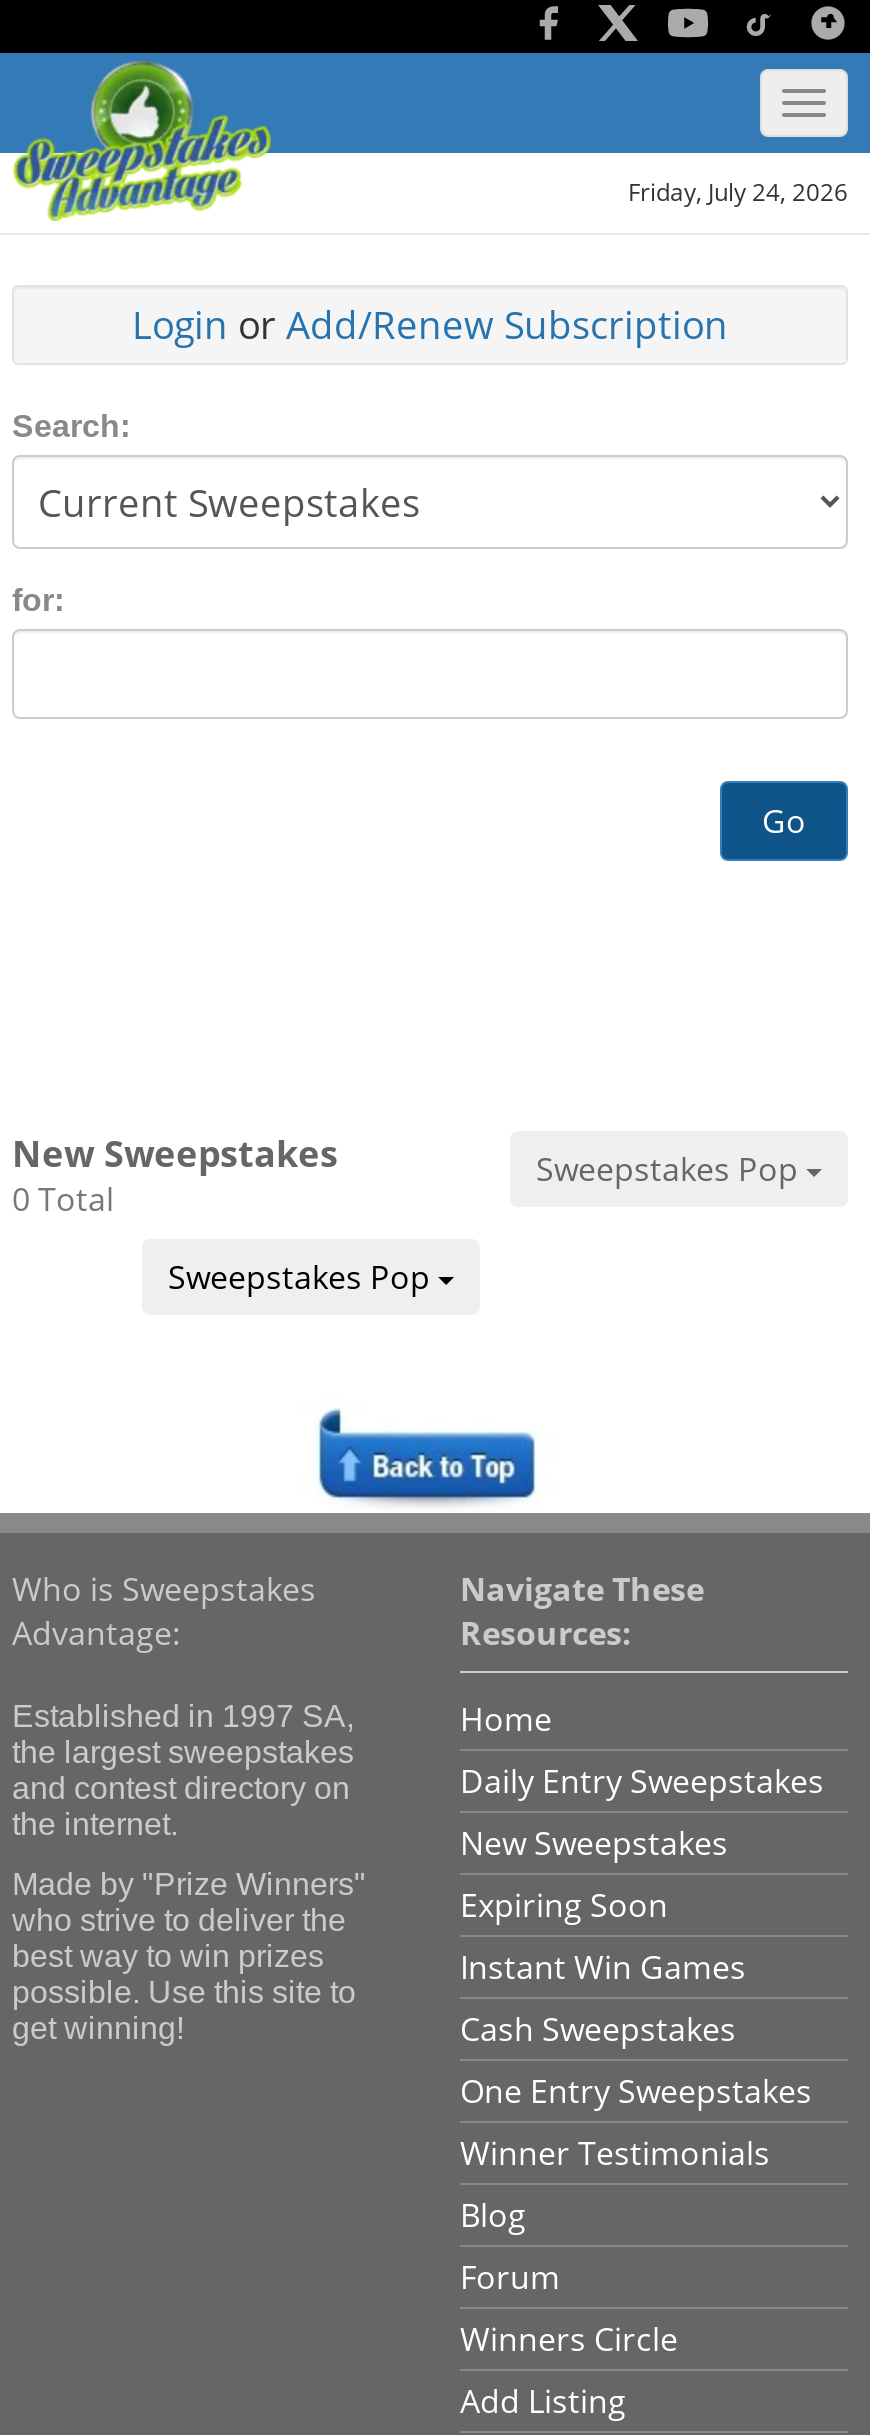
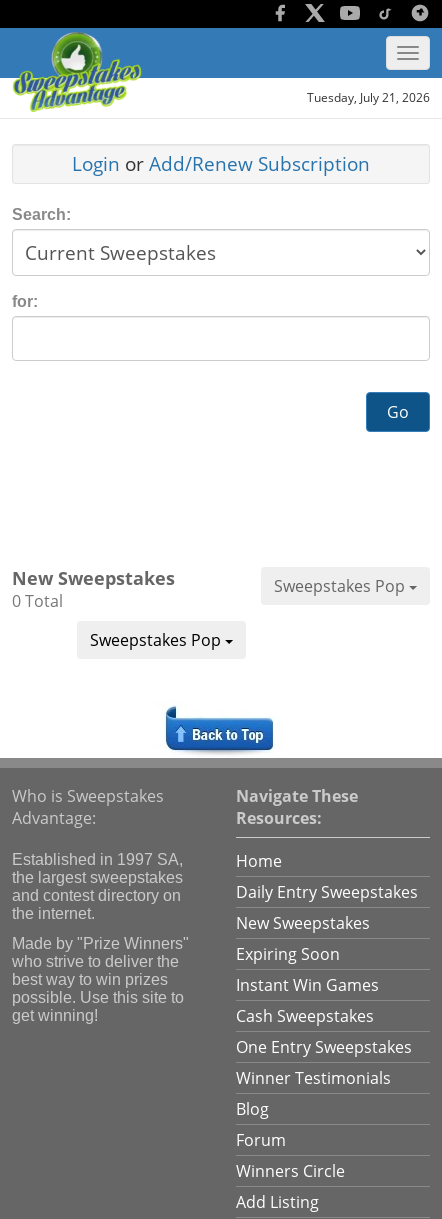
[628,175,848,209] Friday, July 24, 2026 -> [307,89,430,106] Tuesday, July 21, 2026

